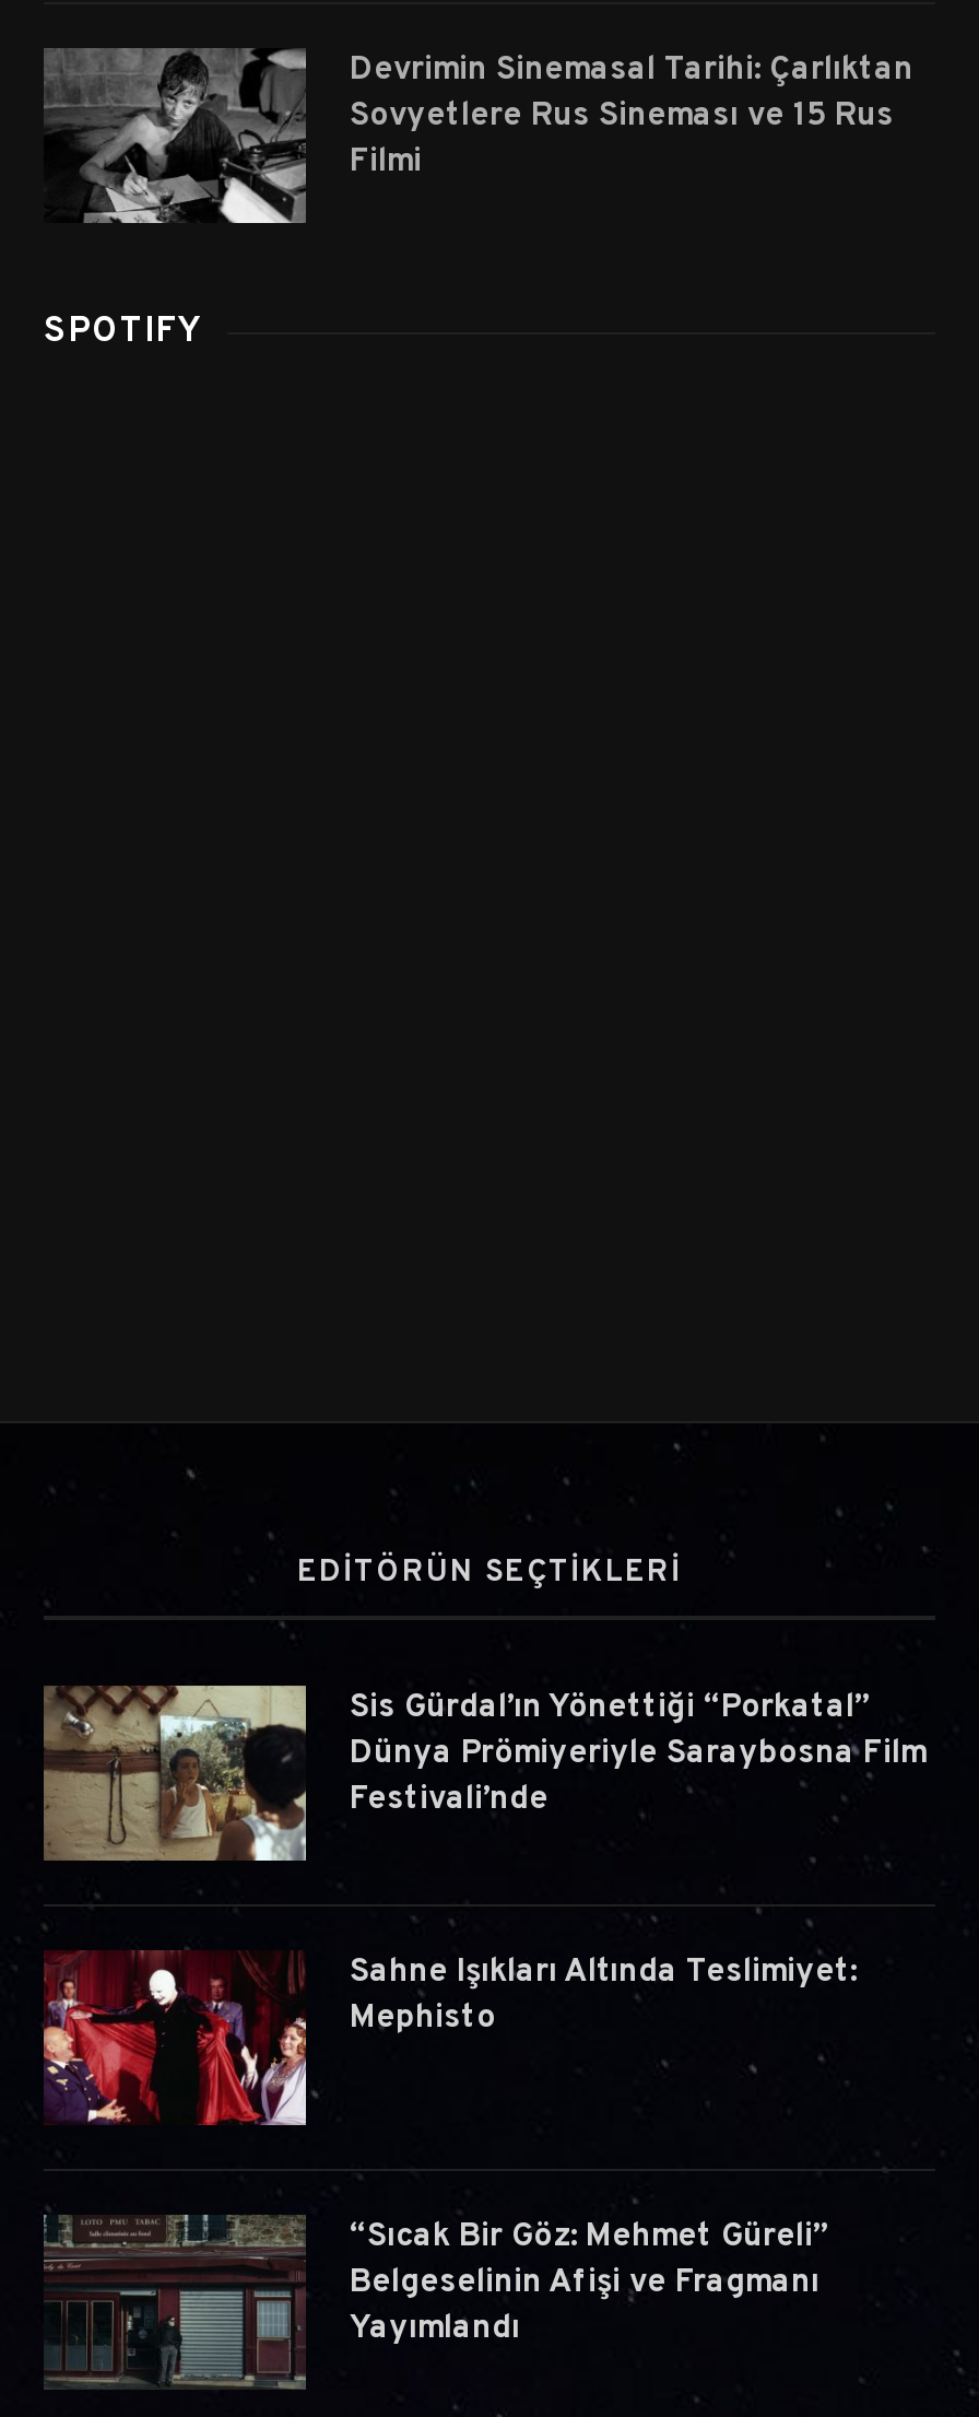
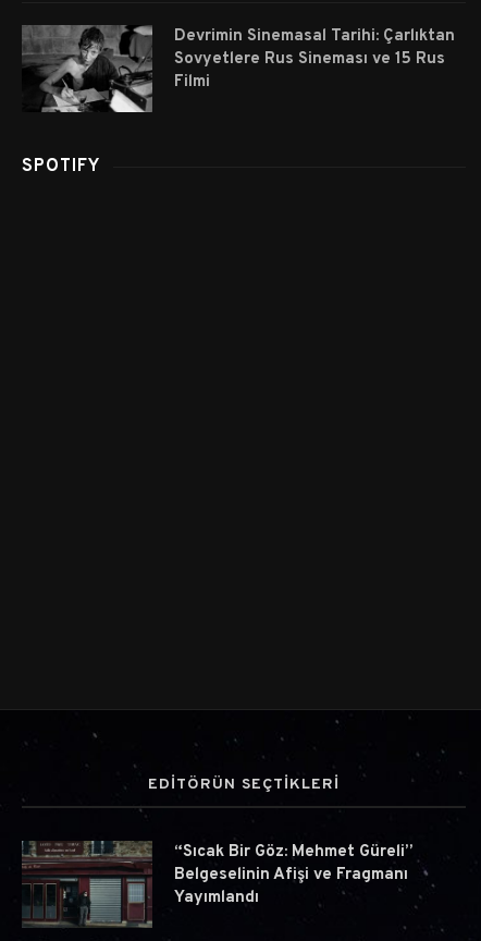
[42,1682,927,1864] [image] | Sis Gürdal’ın Yönettiği “Porkatal” | Dünya Prömiyeriyle Saraybosna Film | Festivali’nde -> none
[42,1949,857,2128] [image] | Sahne Işıkları Altında Teslimiyet: | Mephisto -> none

